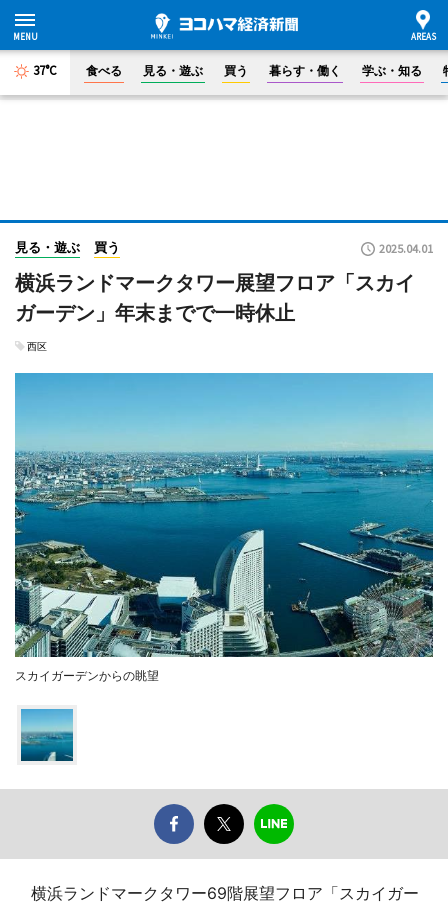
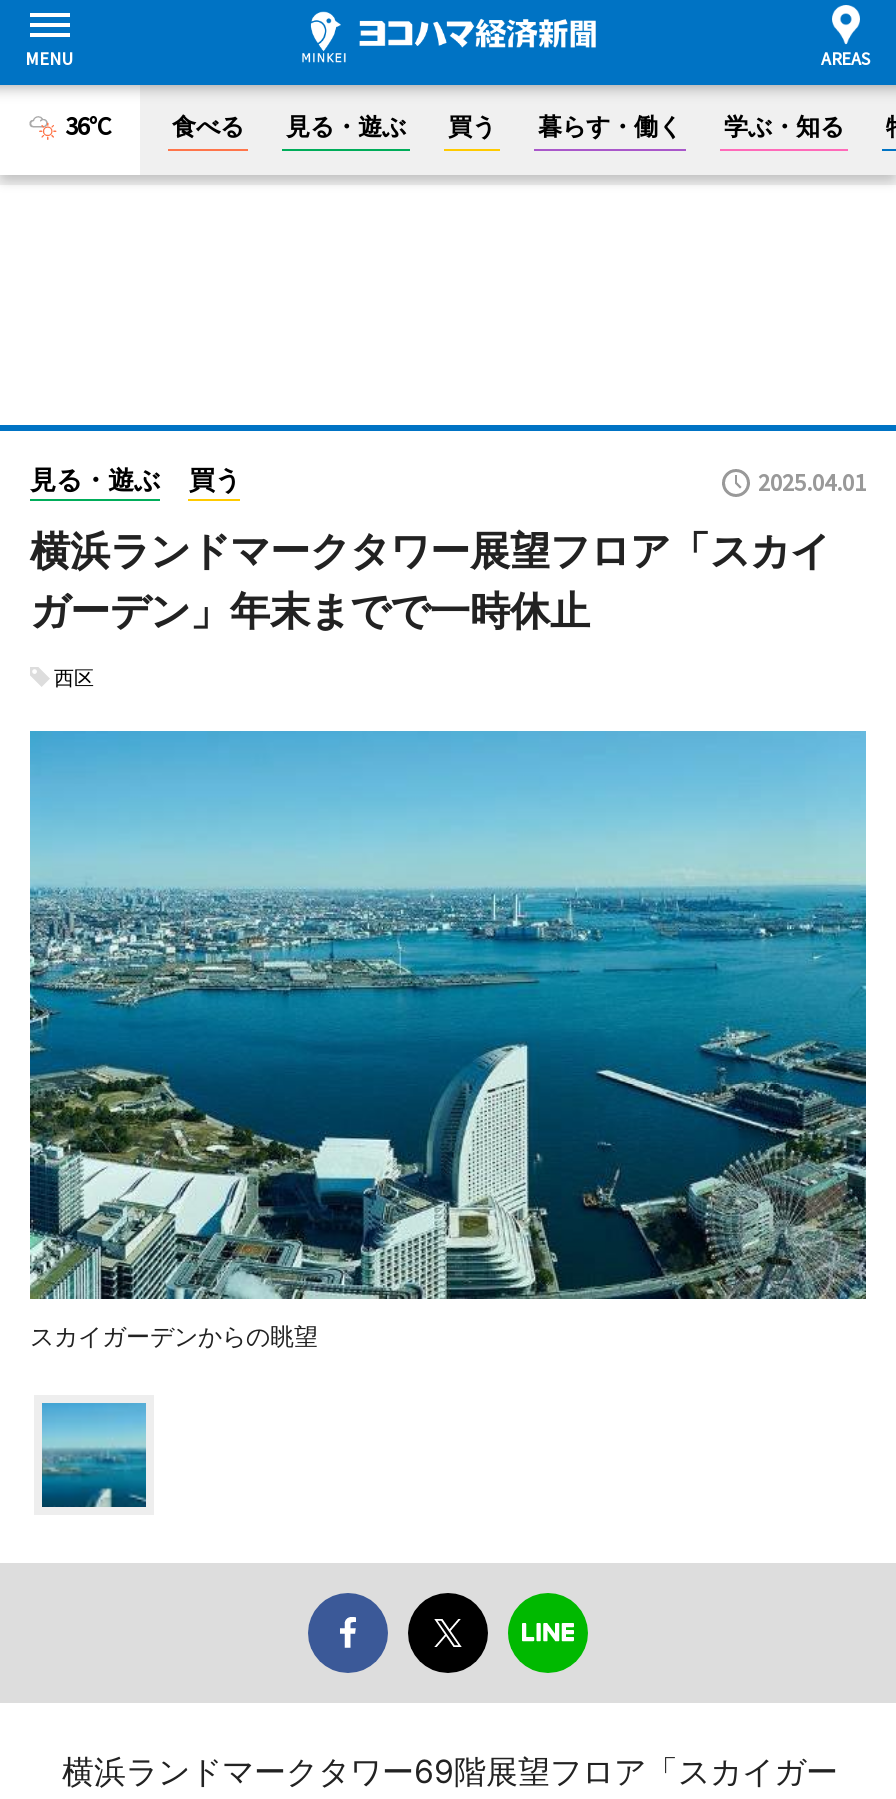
[32,62,56,79] 37°C -> [65,110,113,144] 36°C

